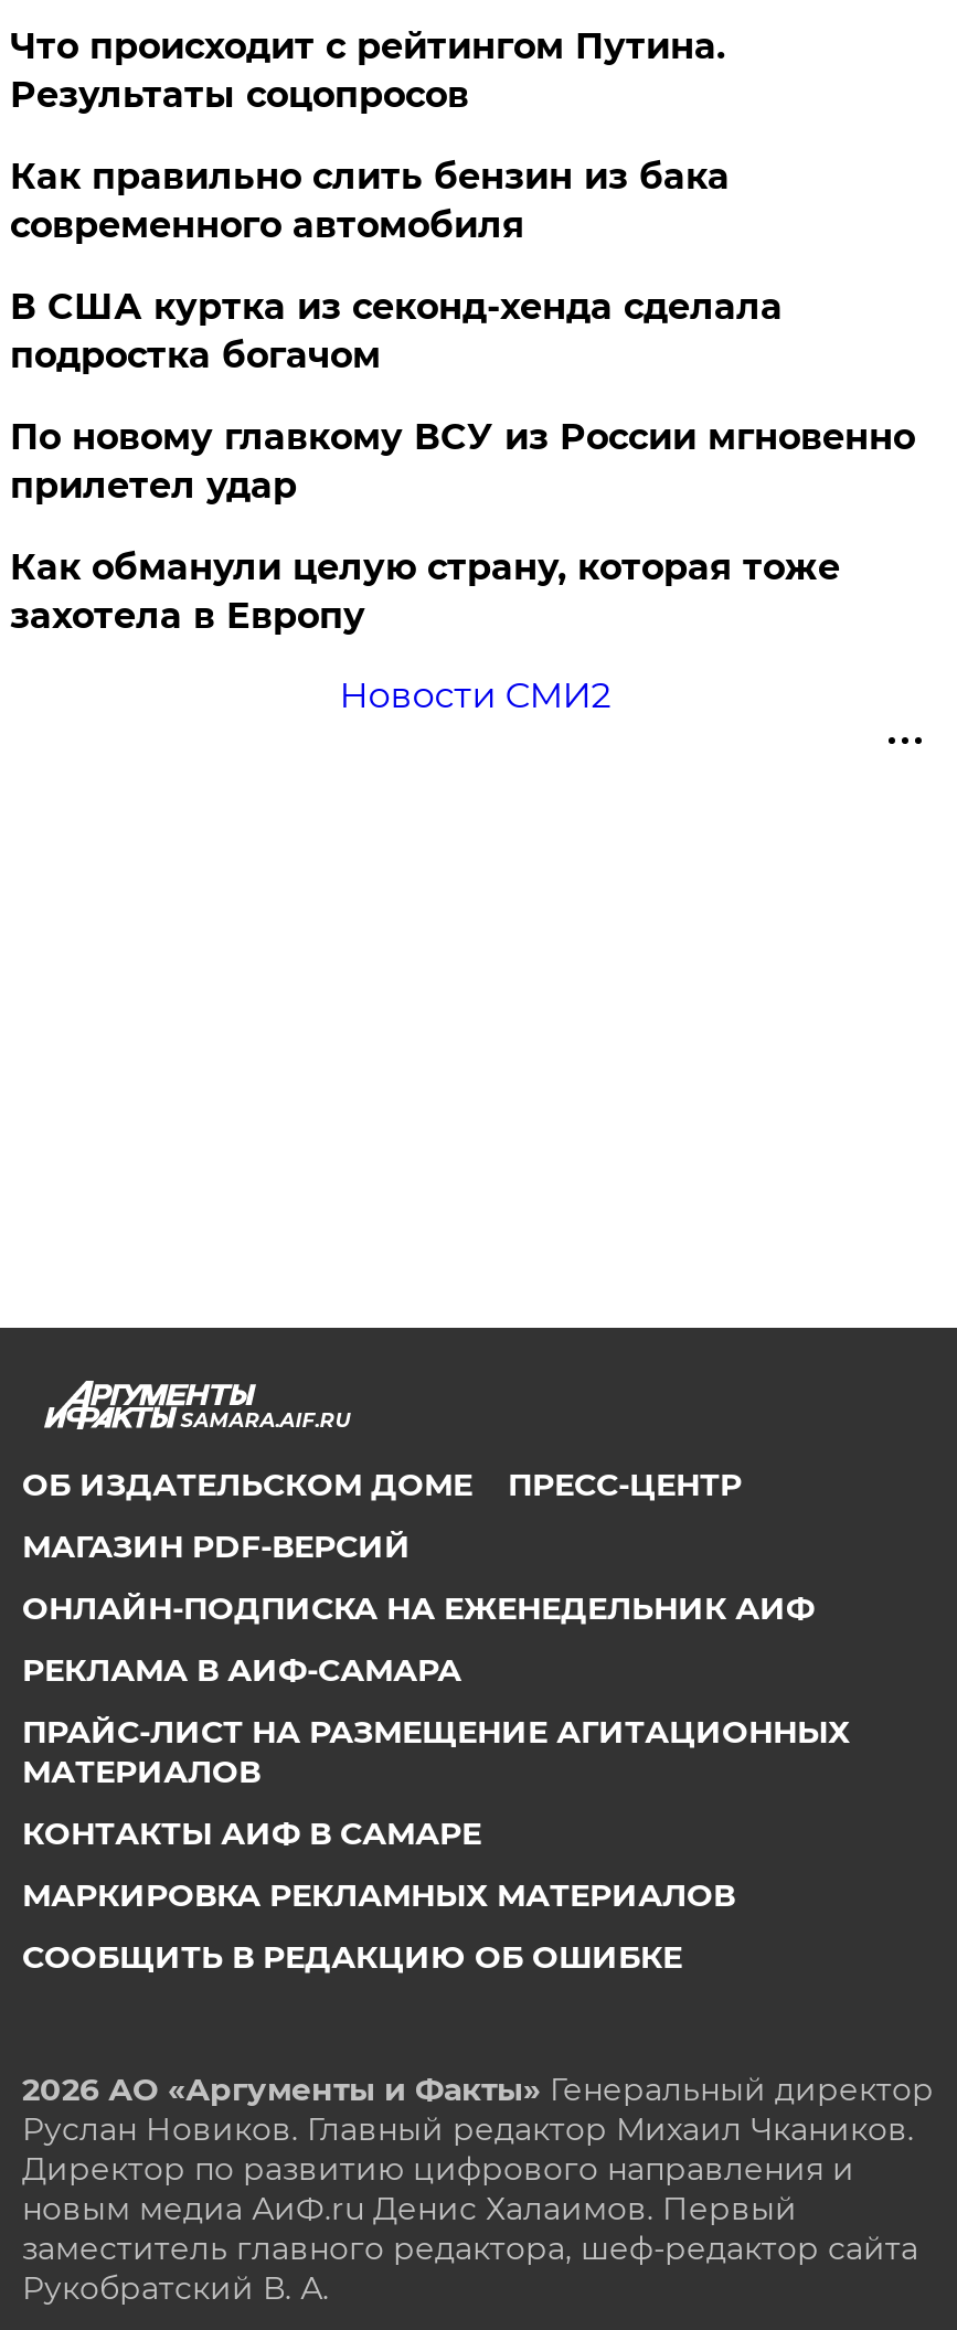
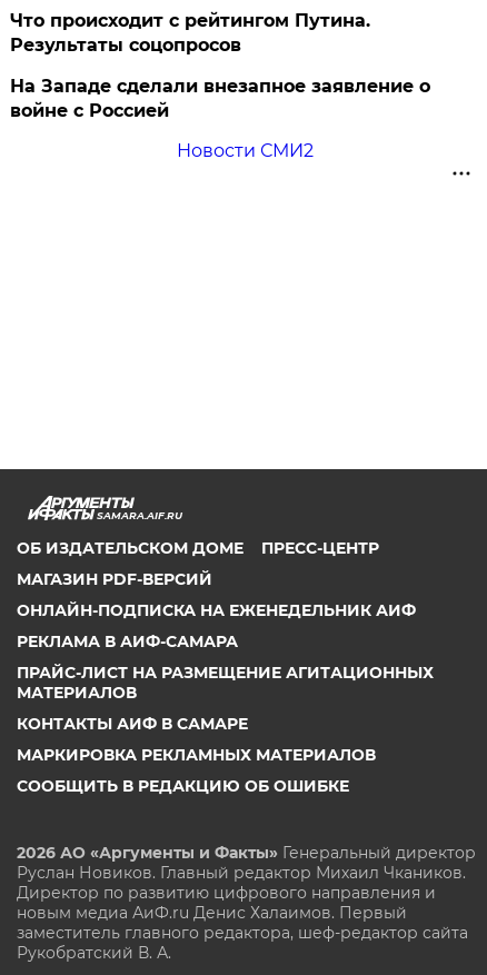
[10,157,915,638] Как правильно слить бензин из бака | современного автомобиля | В США куртка из секонд-хенда сделала | подростка богачом | По новому главкому ВСУ из России мгновенно | прилетел удар | Как обманули целую страну, которая тоже | захотела в Европу -> [10,75,431,121] На Западе сделали внезапное заявление о | войне с Россией

